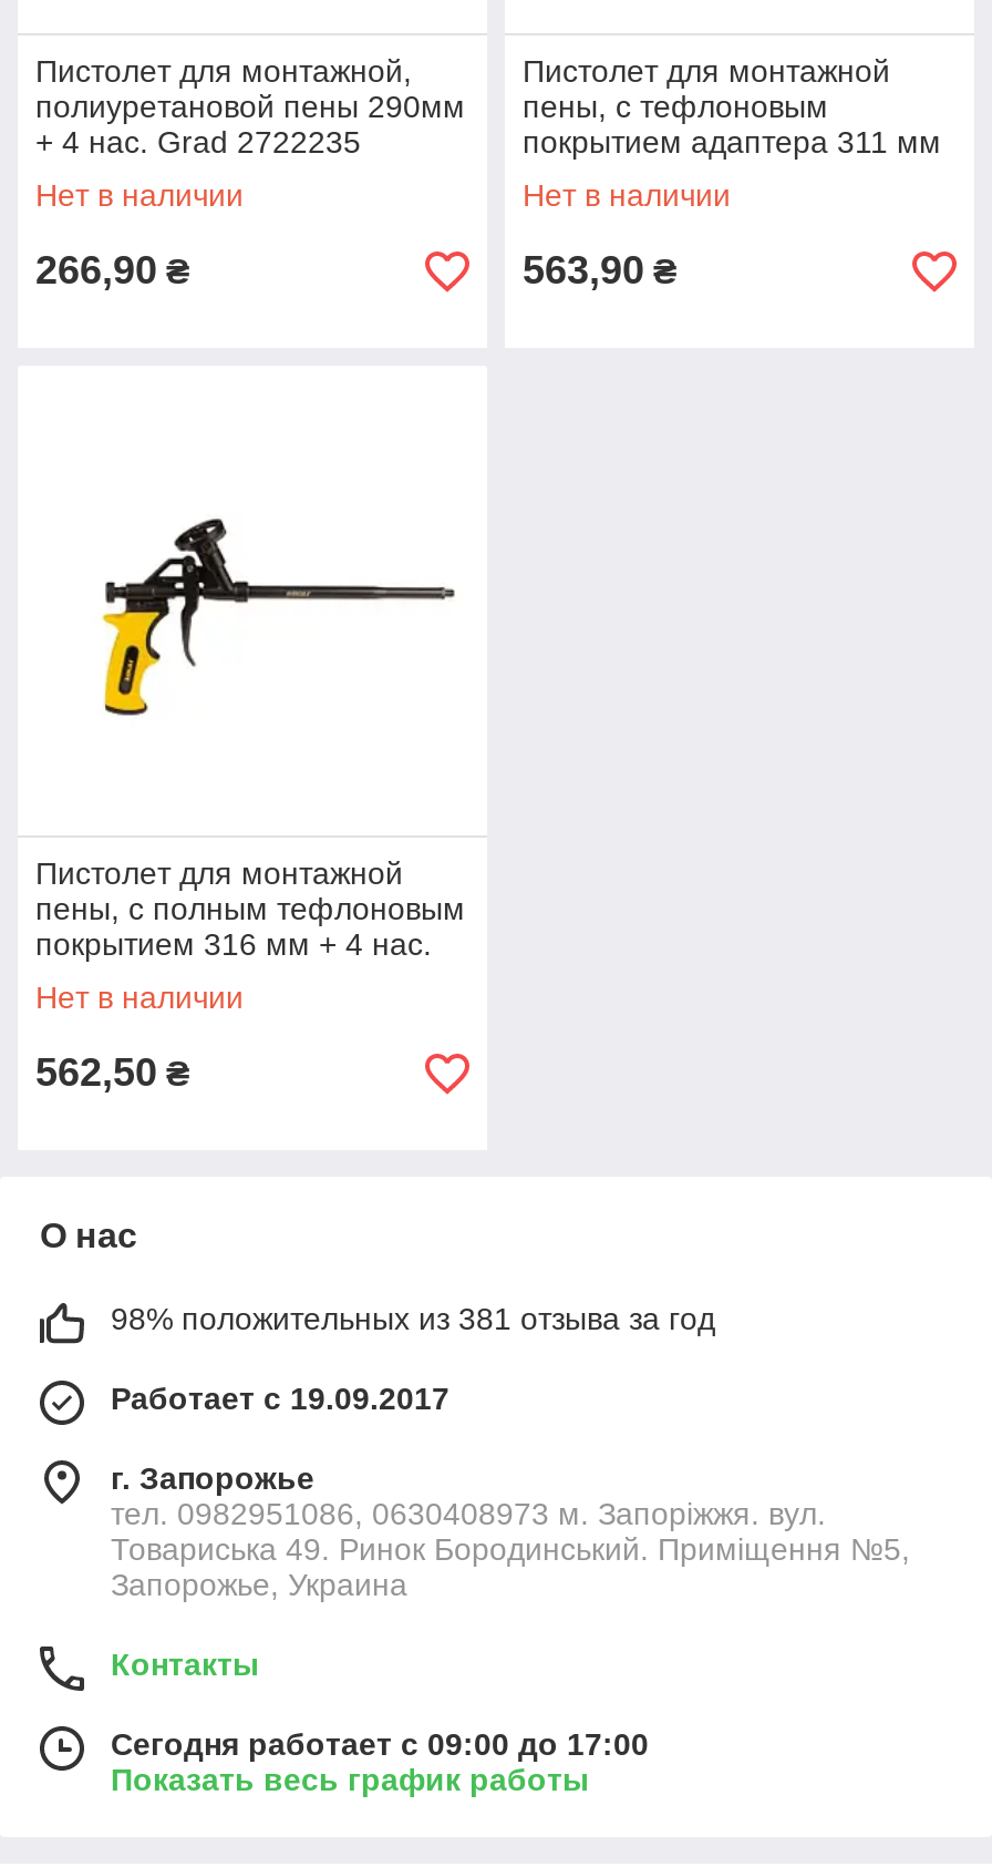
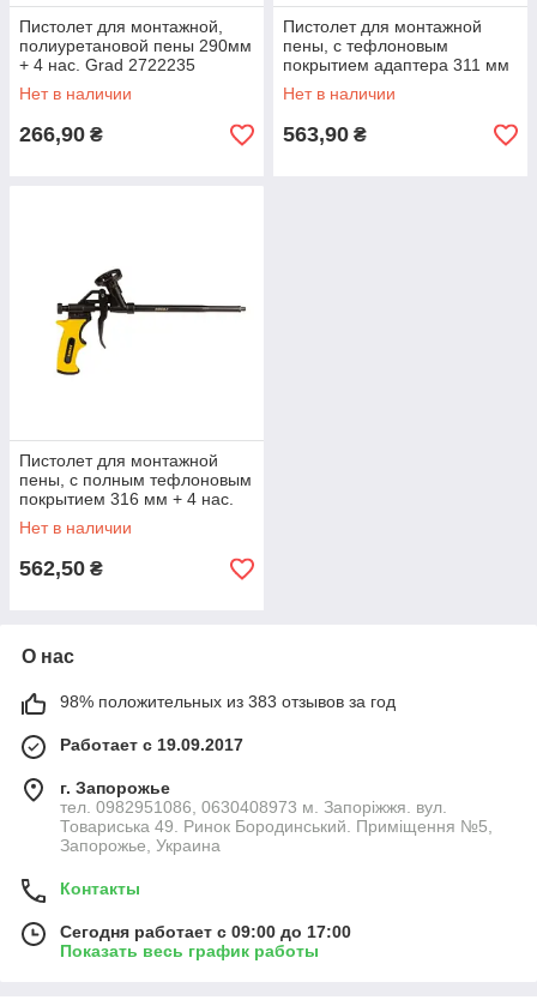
[111,1301,715,1336] 98% положительных из 381 отзыва за год -> [60,692,396,711] 98% положительных из 383 отзывов за год

